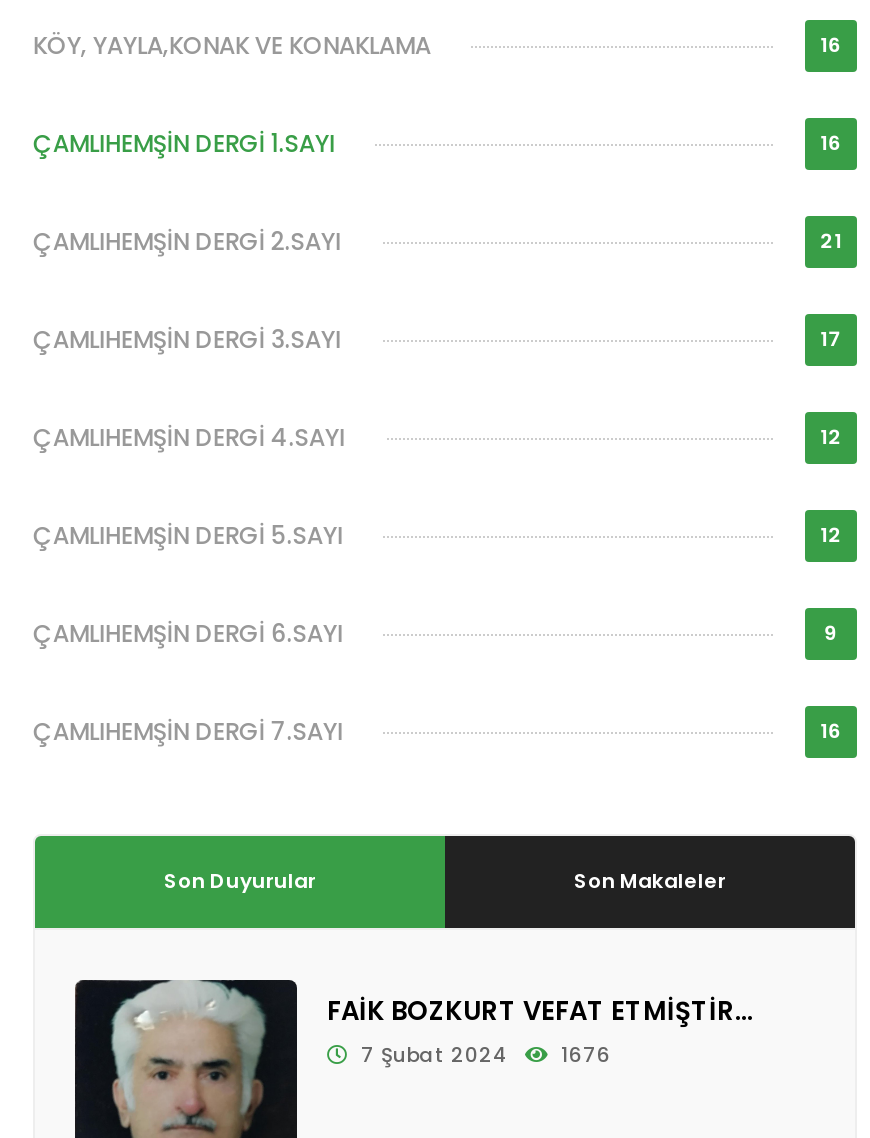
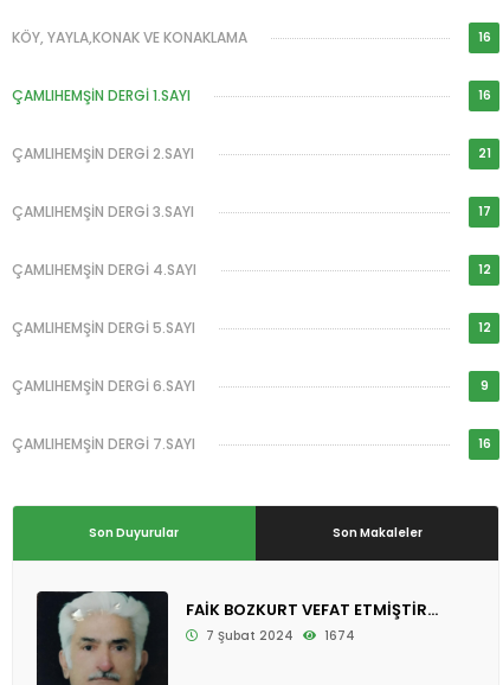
[355,1040,611,1070] 7 Şubat 2024 1676 -> [202,627,355,645] 7 Şubat 2024 1674

